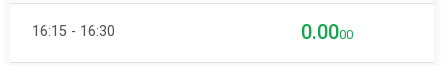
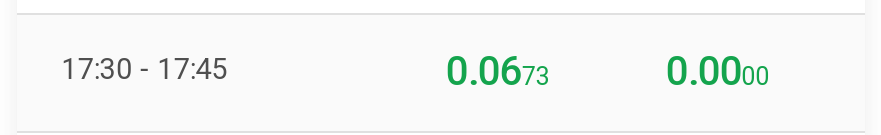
[32,23,115,40] 16:15 - 16:30 -> [62,47,550,95] 17:30 - 17:45 | 0.0673

